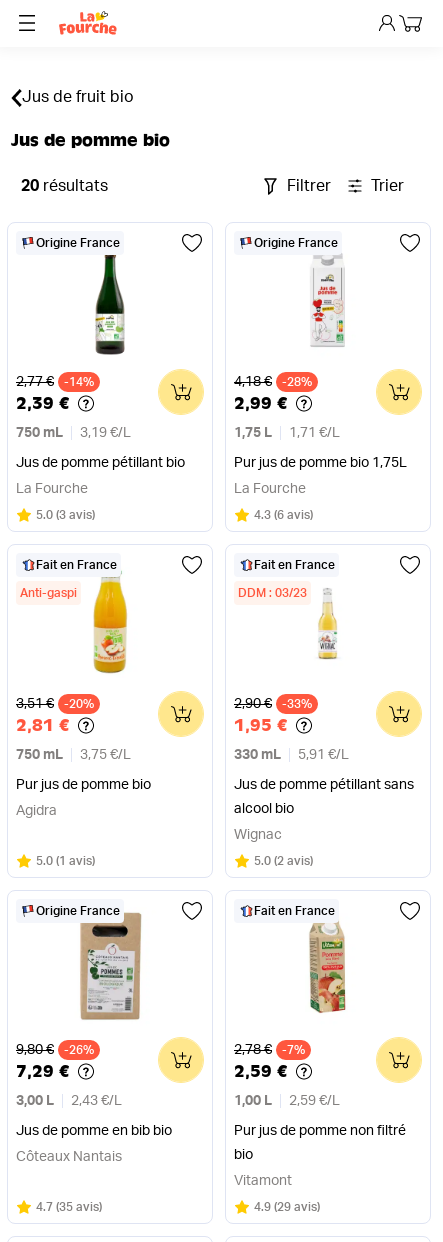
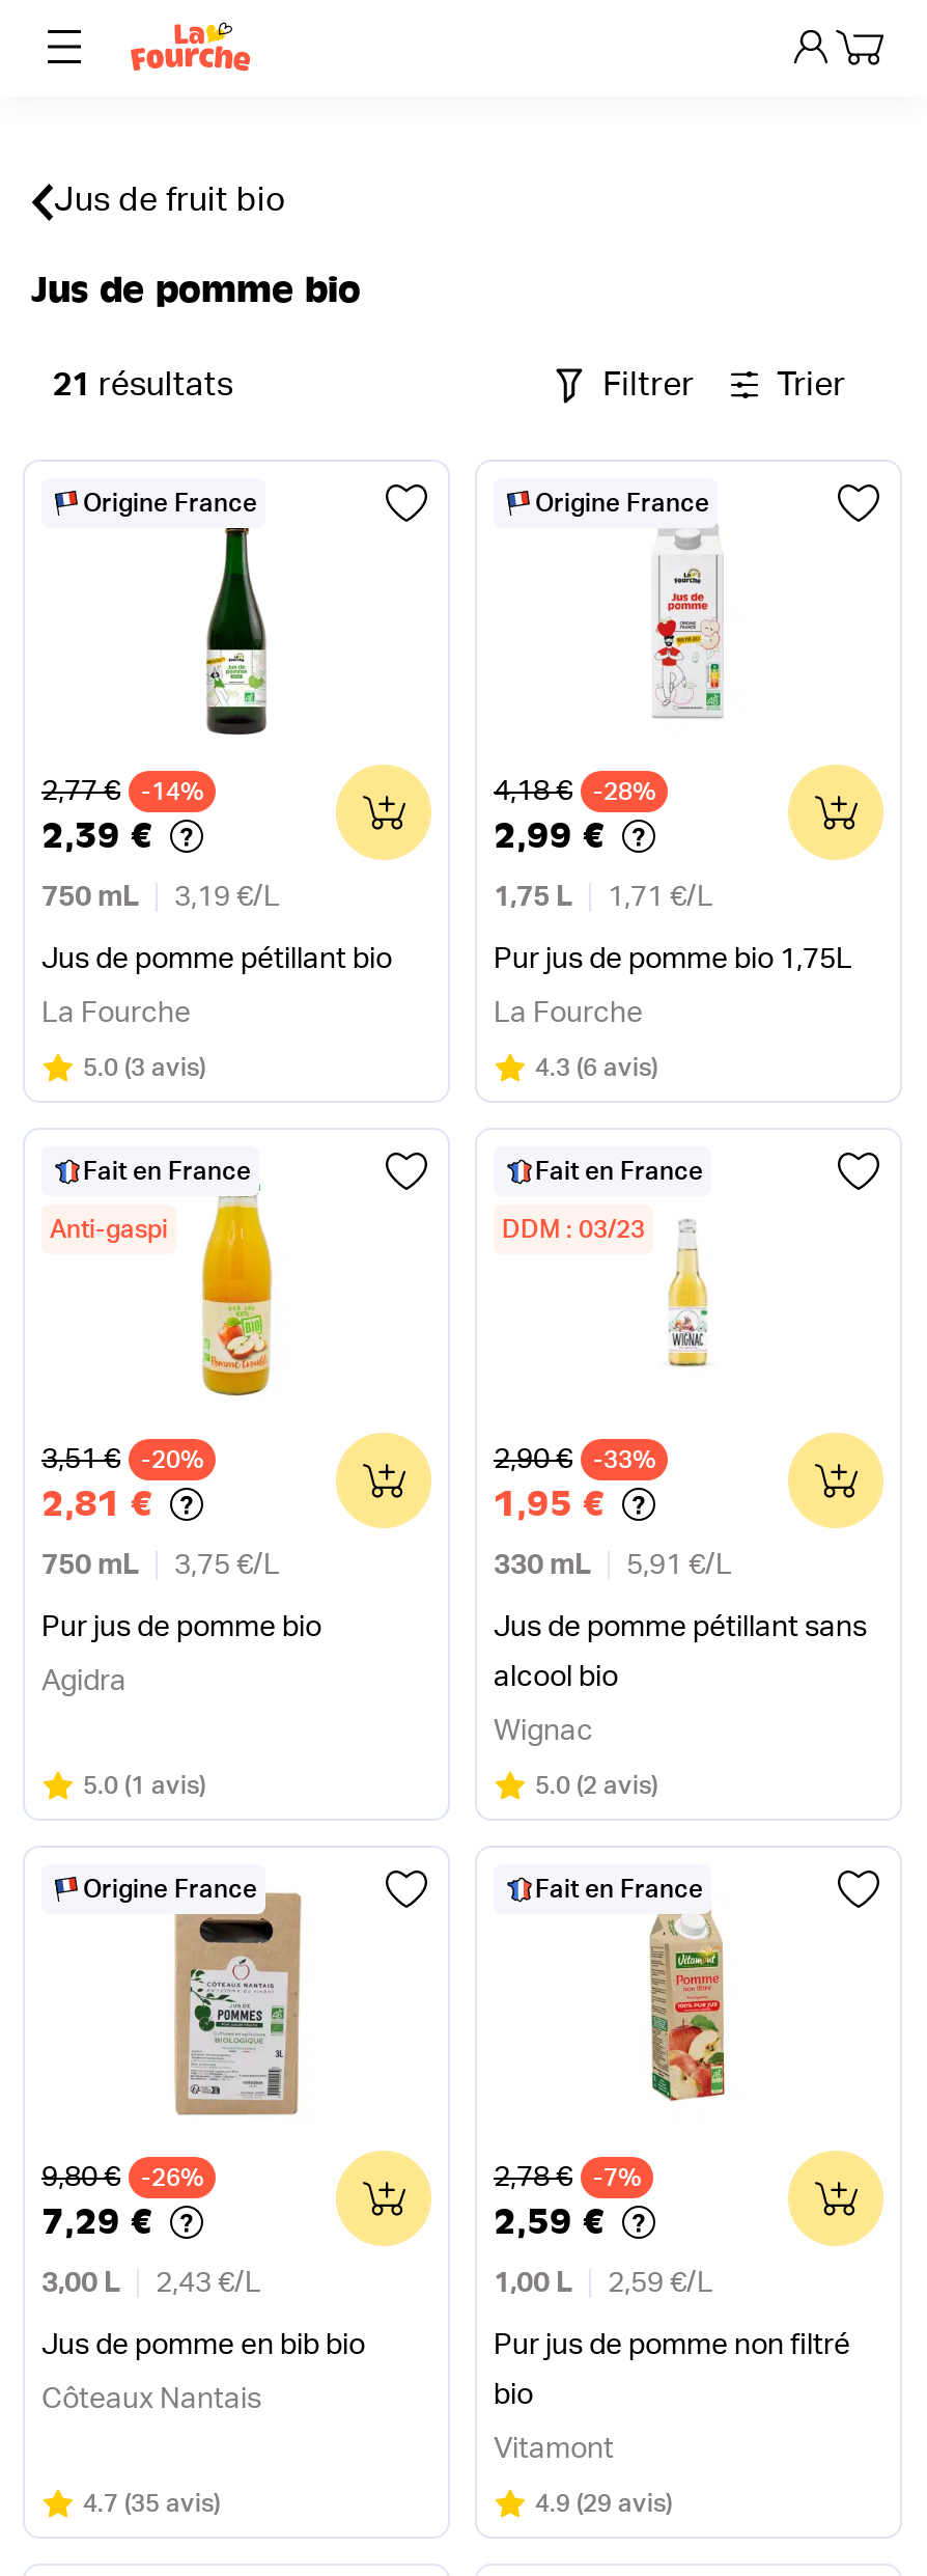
[21,178,108,194] 20 résultats -> [52,368,233,401] 21 résultats

